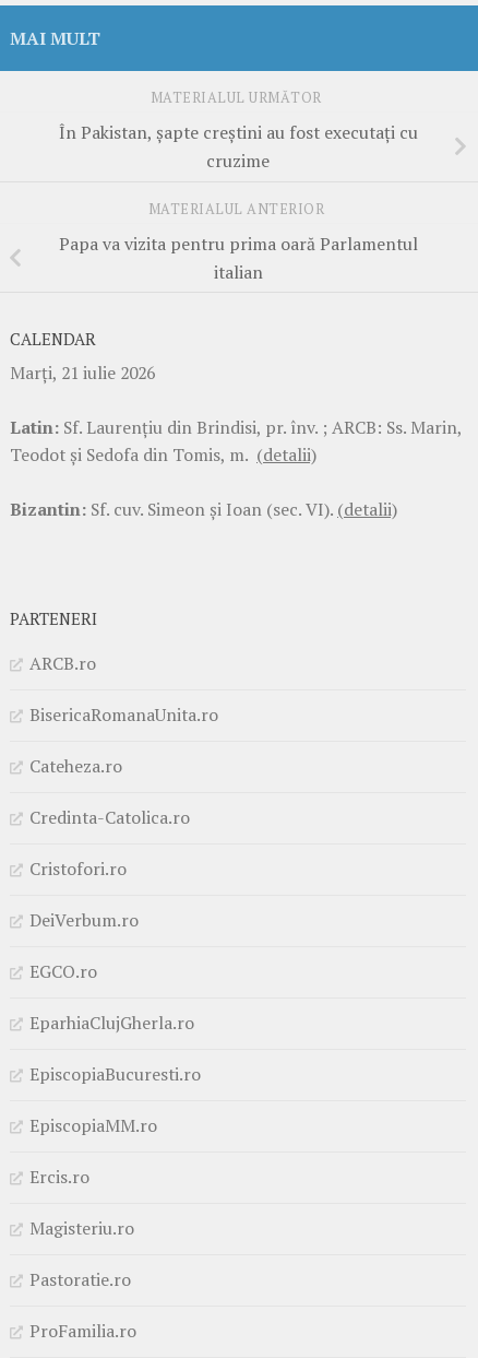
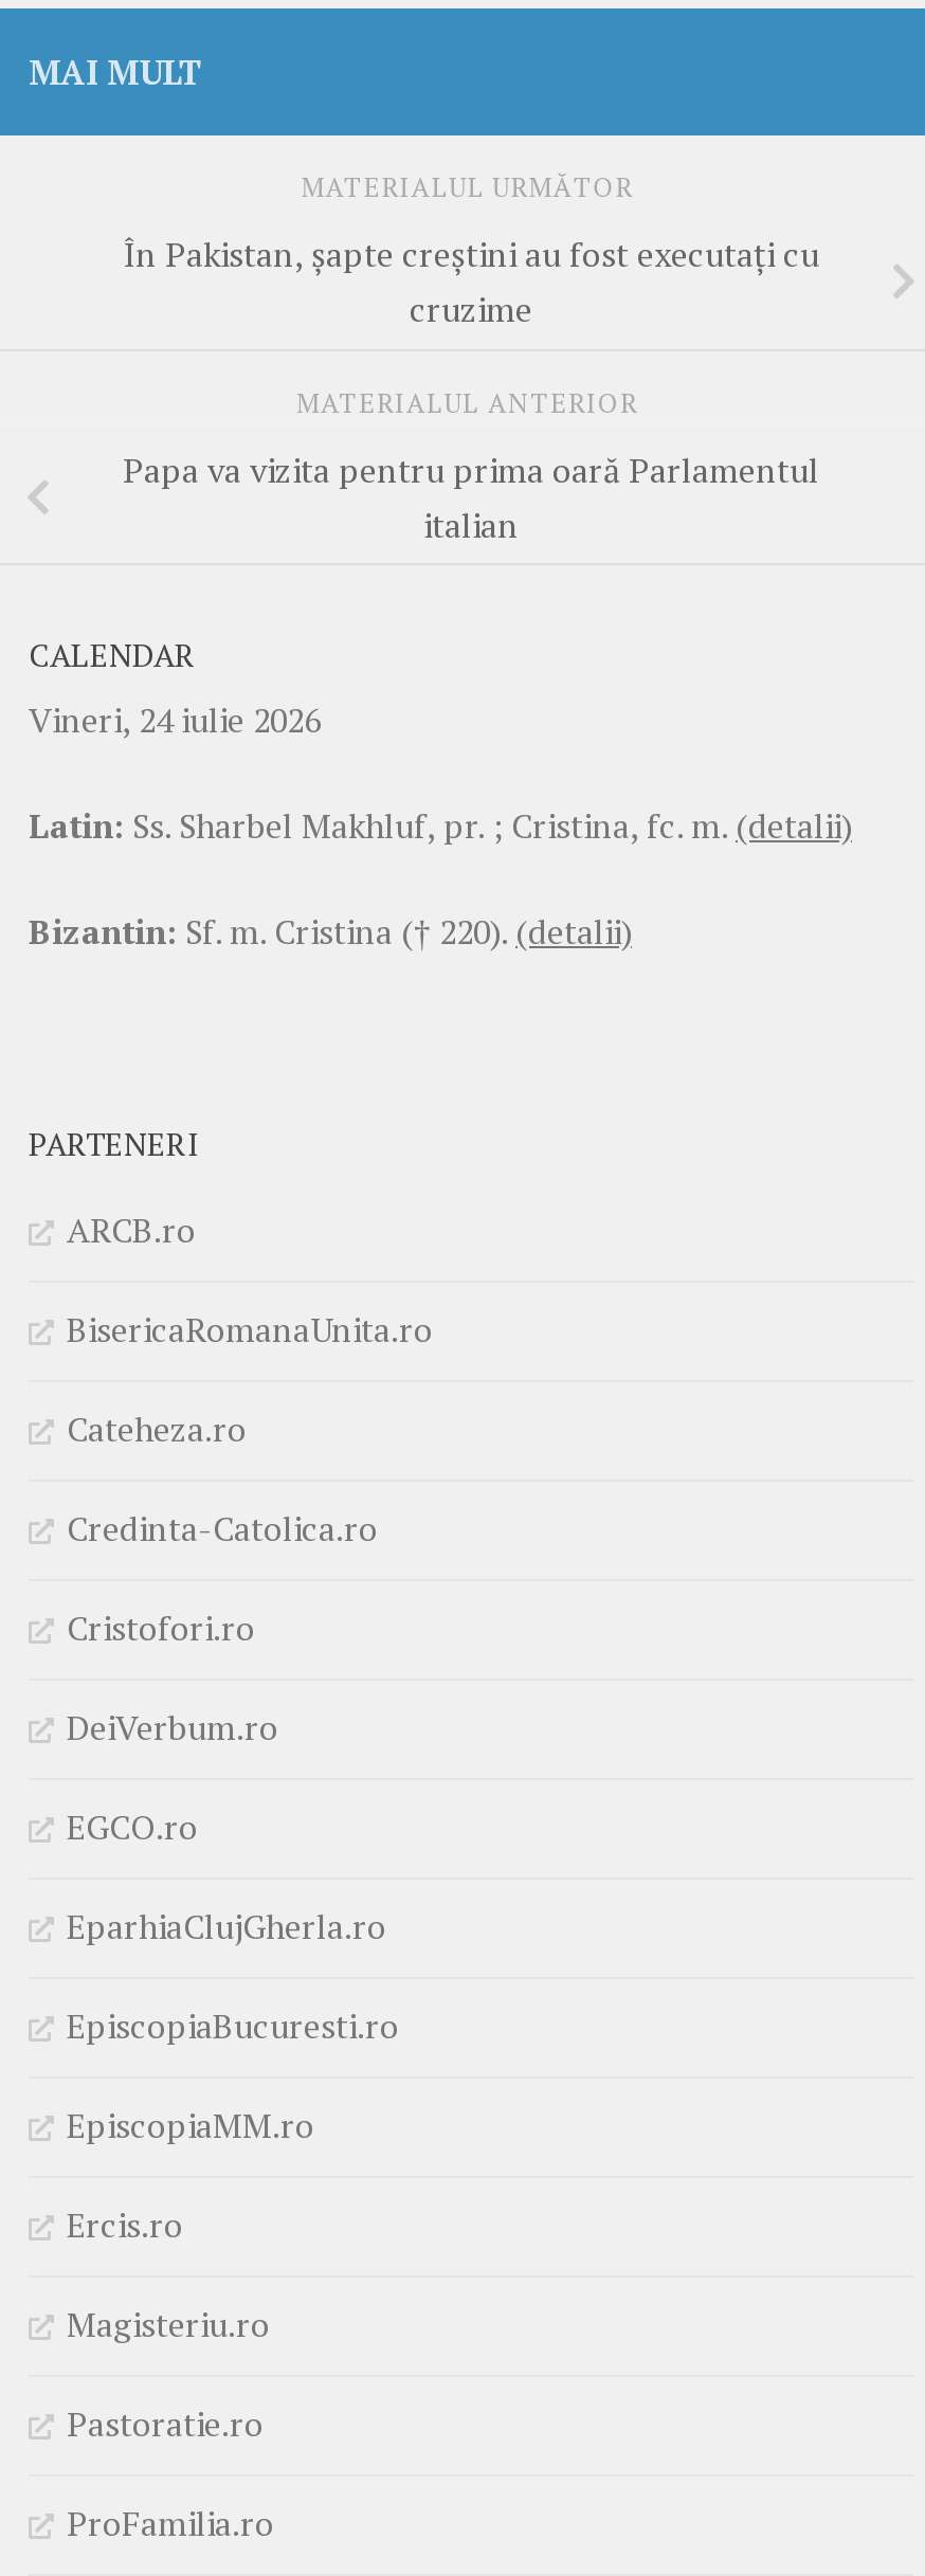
[10,361,155,385] Marţi, 21 iulie 2026 -> [29,697,321,744] Vineri, 24 iulie 2026
[10,416,462,467] Latin: Sf. Laurenţiu din Brindisi, pr. înv. ; ARCB: Ss. Marin, | Teodot şi Sedofa din Tomis, m. (detalii) -> [29,803,852,850] Latin: Ss. Sharbel Makhluf, pr. ; Cristina, fc. m. (detalii)
[10,498,397,522] Bizantin: Sf. cuv. Simeon şi Ioan (sec. VI). (detalii) -> [29,909,632,955] Bizantin: Sf. m. Cristina († 220). (detalii)

